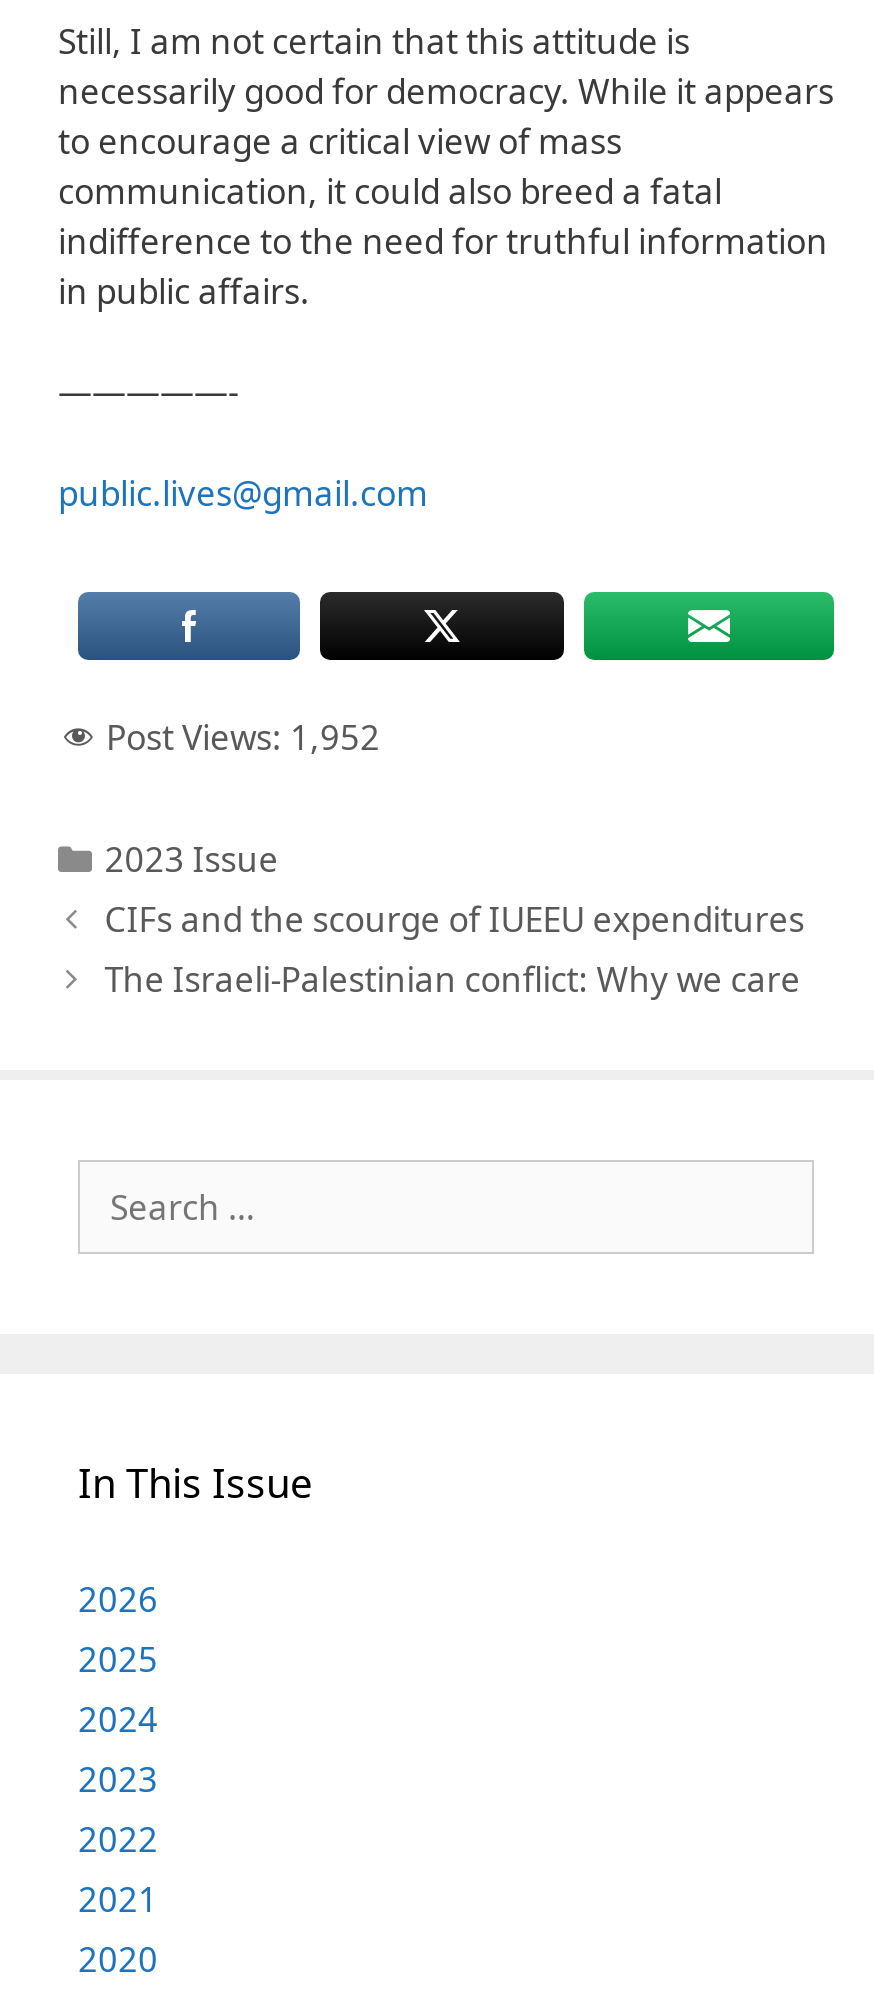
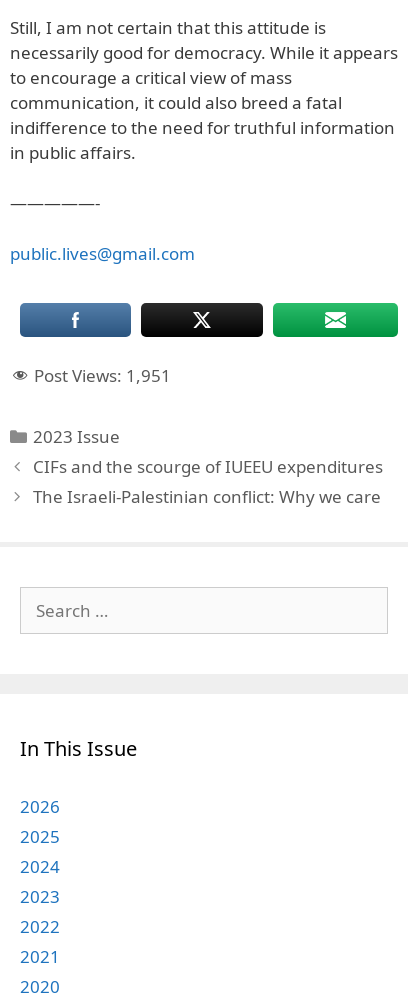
[106,713,380,759] Post Views: 1,952 -> [34,364,171,387] Post Views: 1,951

